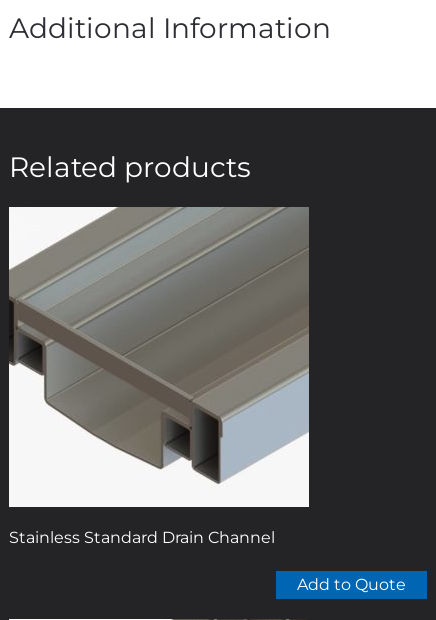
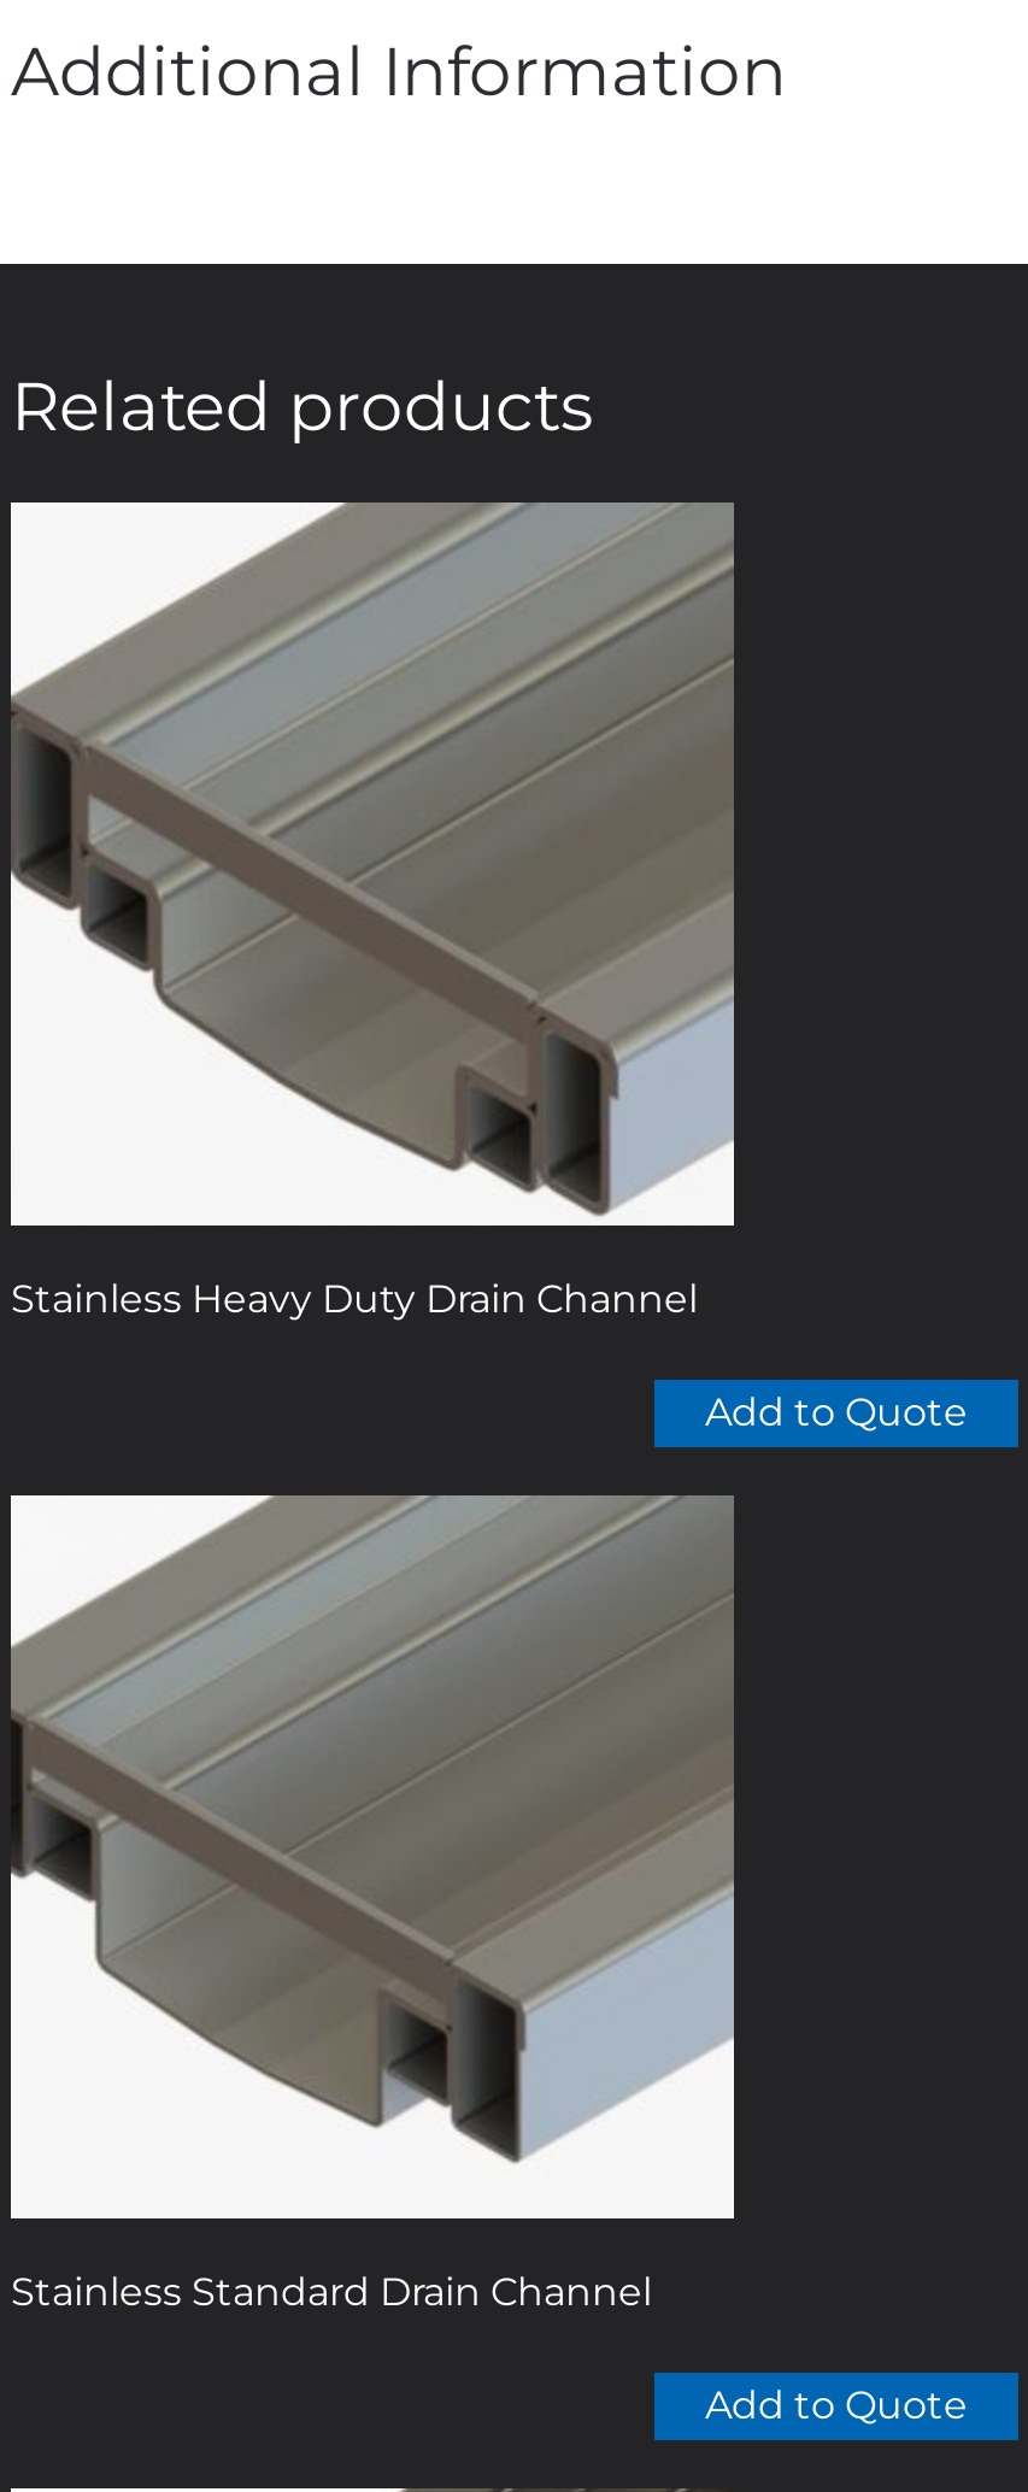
none -> [11,501,968,1437] [image] | Stainless Heavy Duty Drain Channel | Add to Quote

